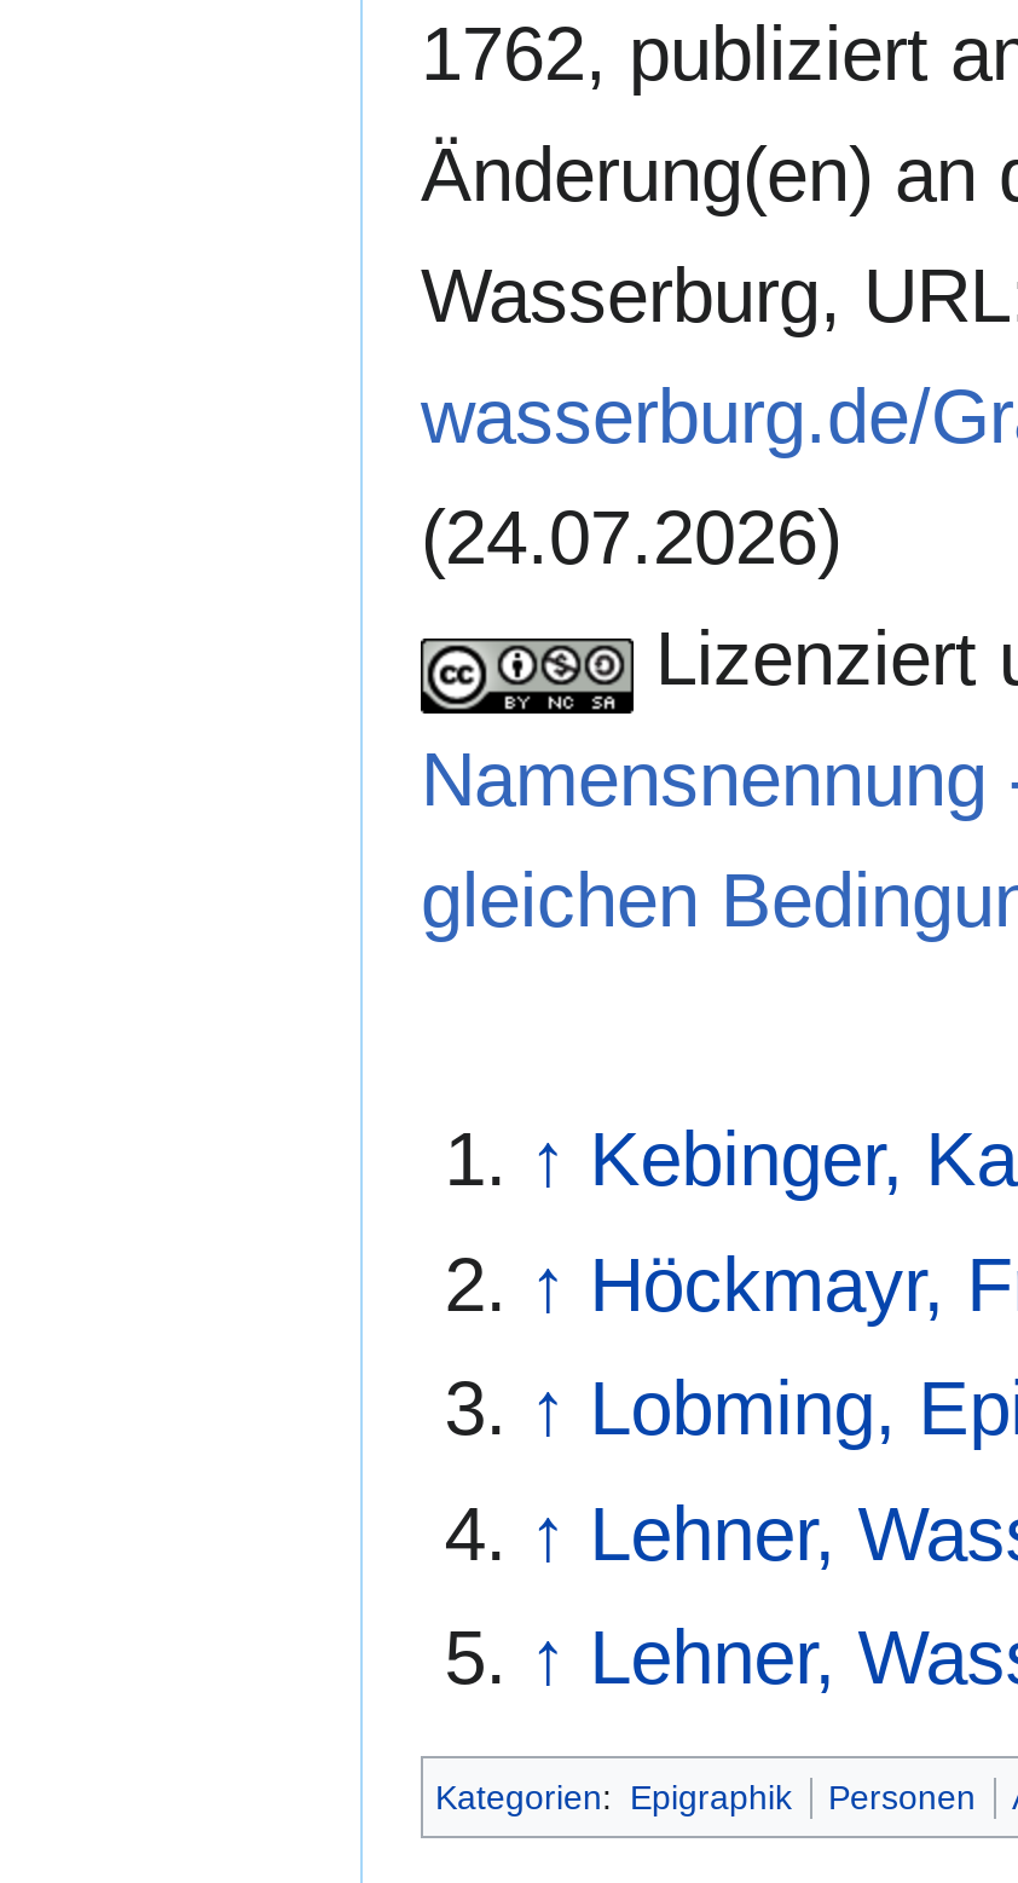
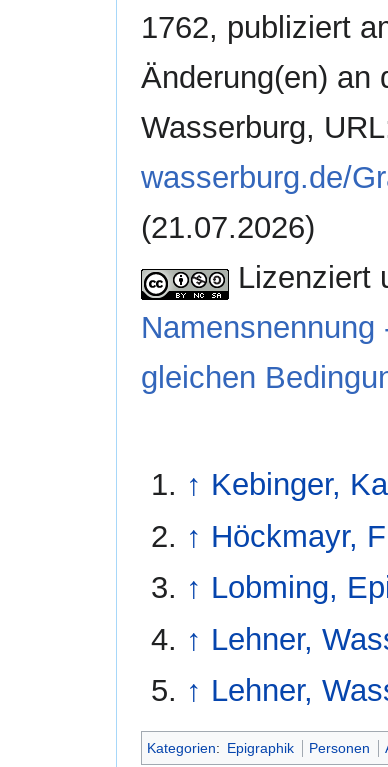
[421,497,841,582] (24.07.2026) -> [141,210,315,245] (21.07.2026)

